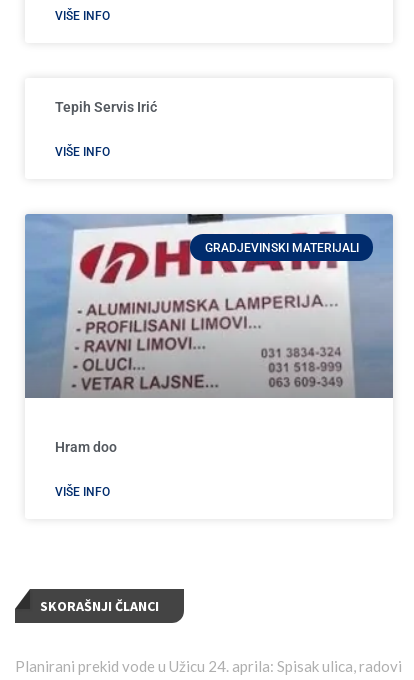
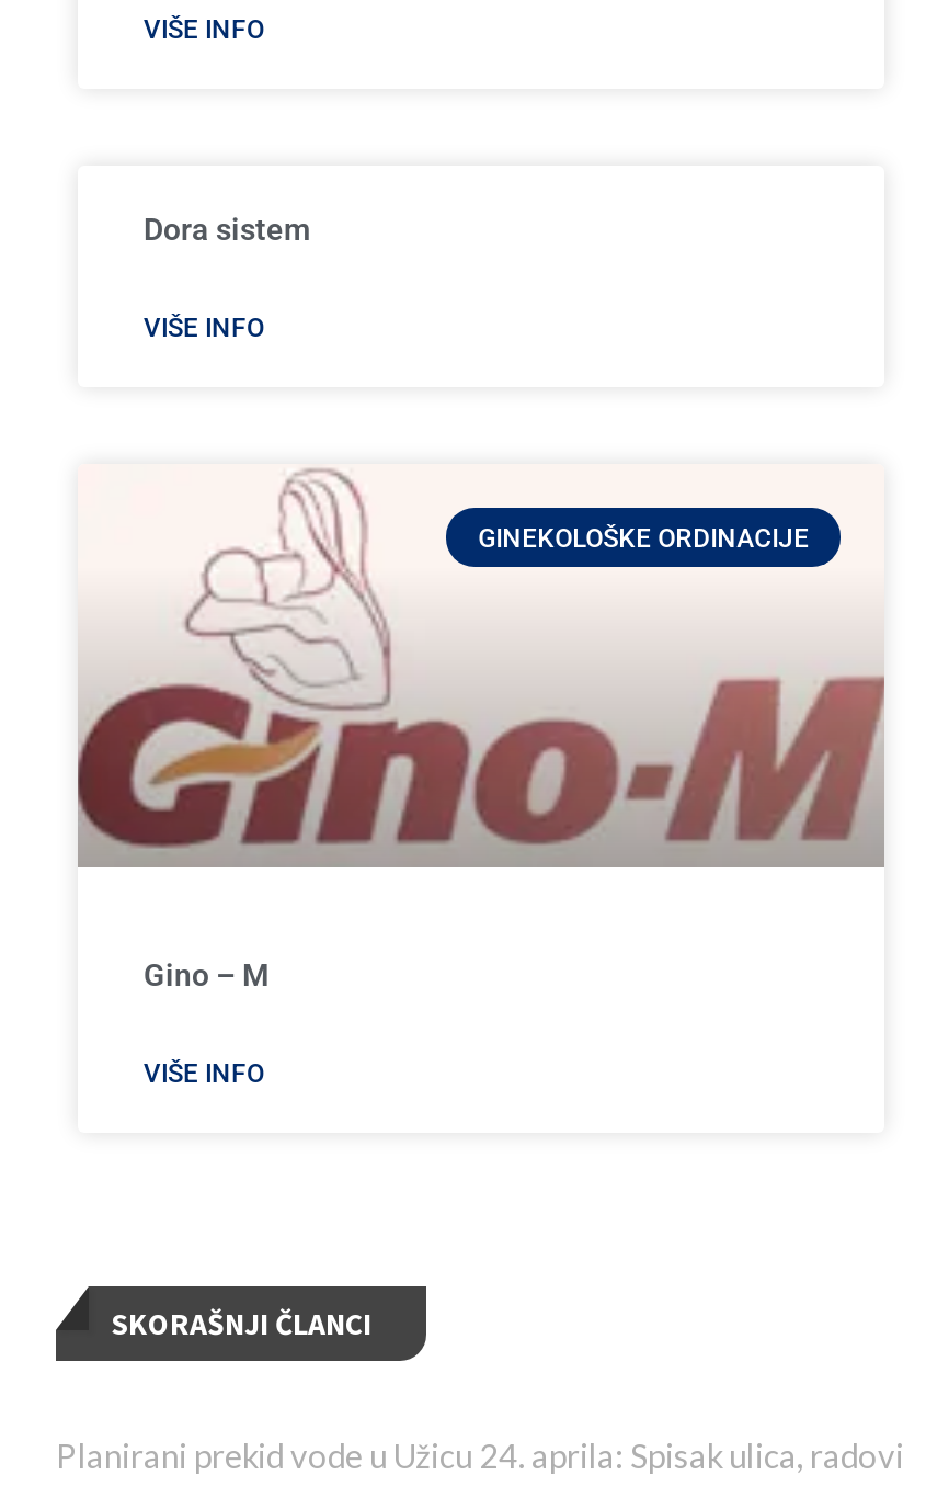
[55,99,157,115] Tepih Servis Irić -> [144,212,310,247] Dora sistem
[24,213,394,397] [image] | GRADJEVINSKI MATERIJALI -> [78,464,884,867] [image] | GINEKOLOŠKE ORDINACIJE
[55,439,117,455] Hram doo -> [144,958,268,993] Gino – M

